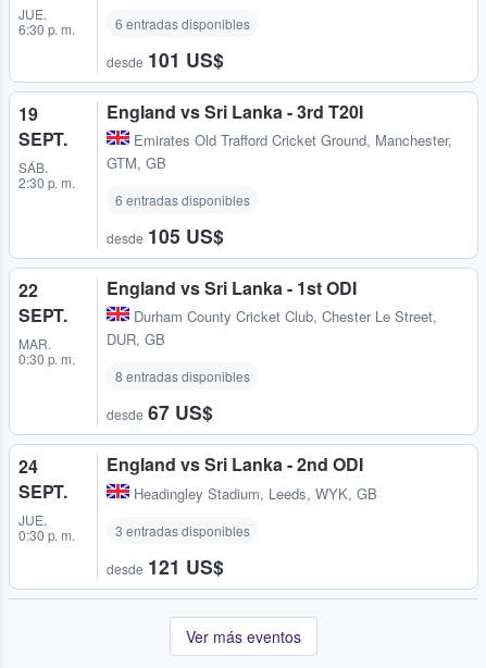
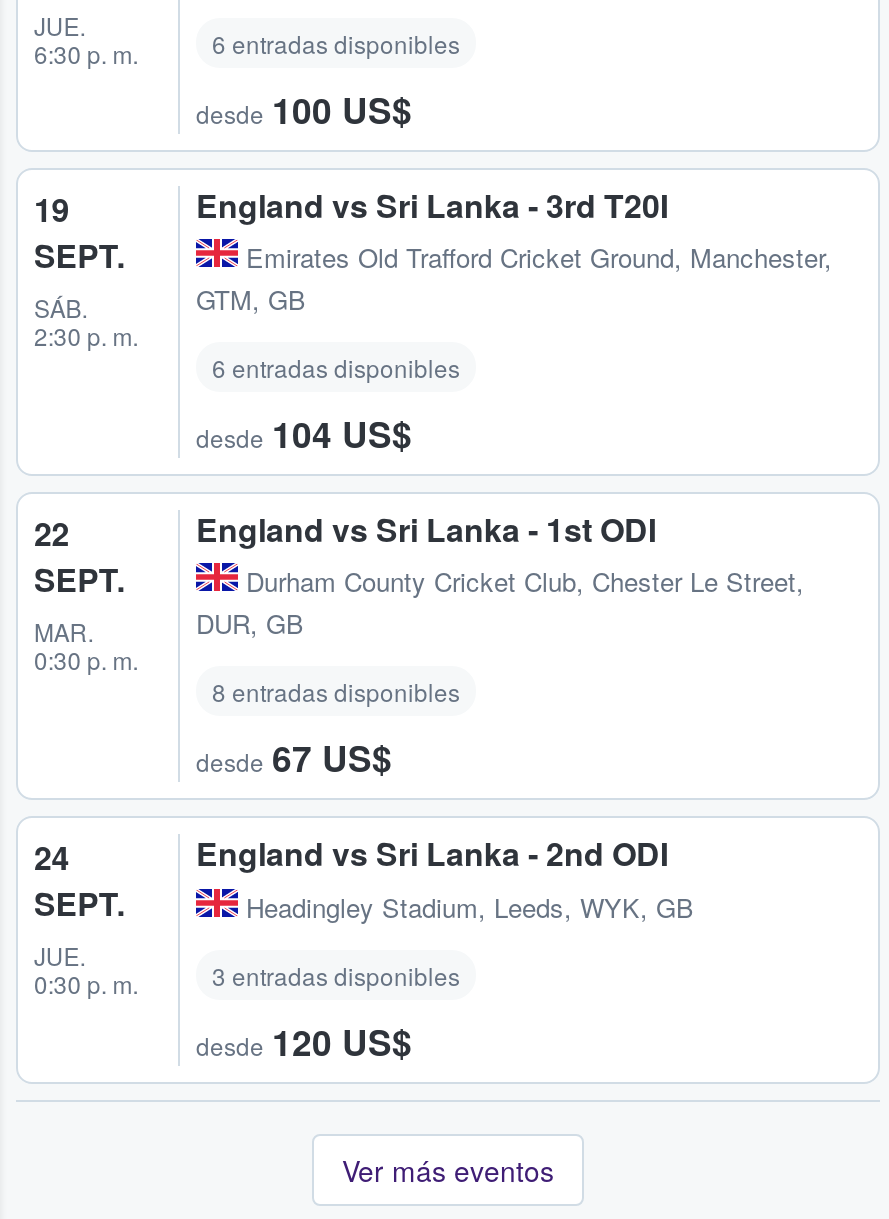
[107,46,224,73] desde 101 US$ -> [196,84,412,134] desde 100 US$
[107,222,224,249] desde 105 US$ -> [196,408,412,458] desde 104 US$
[107,552,224,579] desde 121 US$ -> [196,1015,412,1065] desde 120 US$

